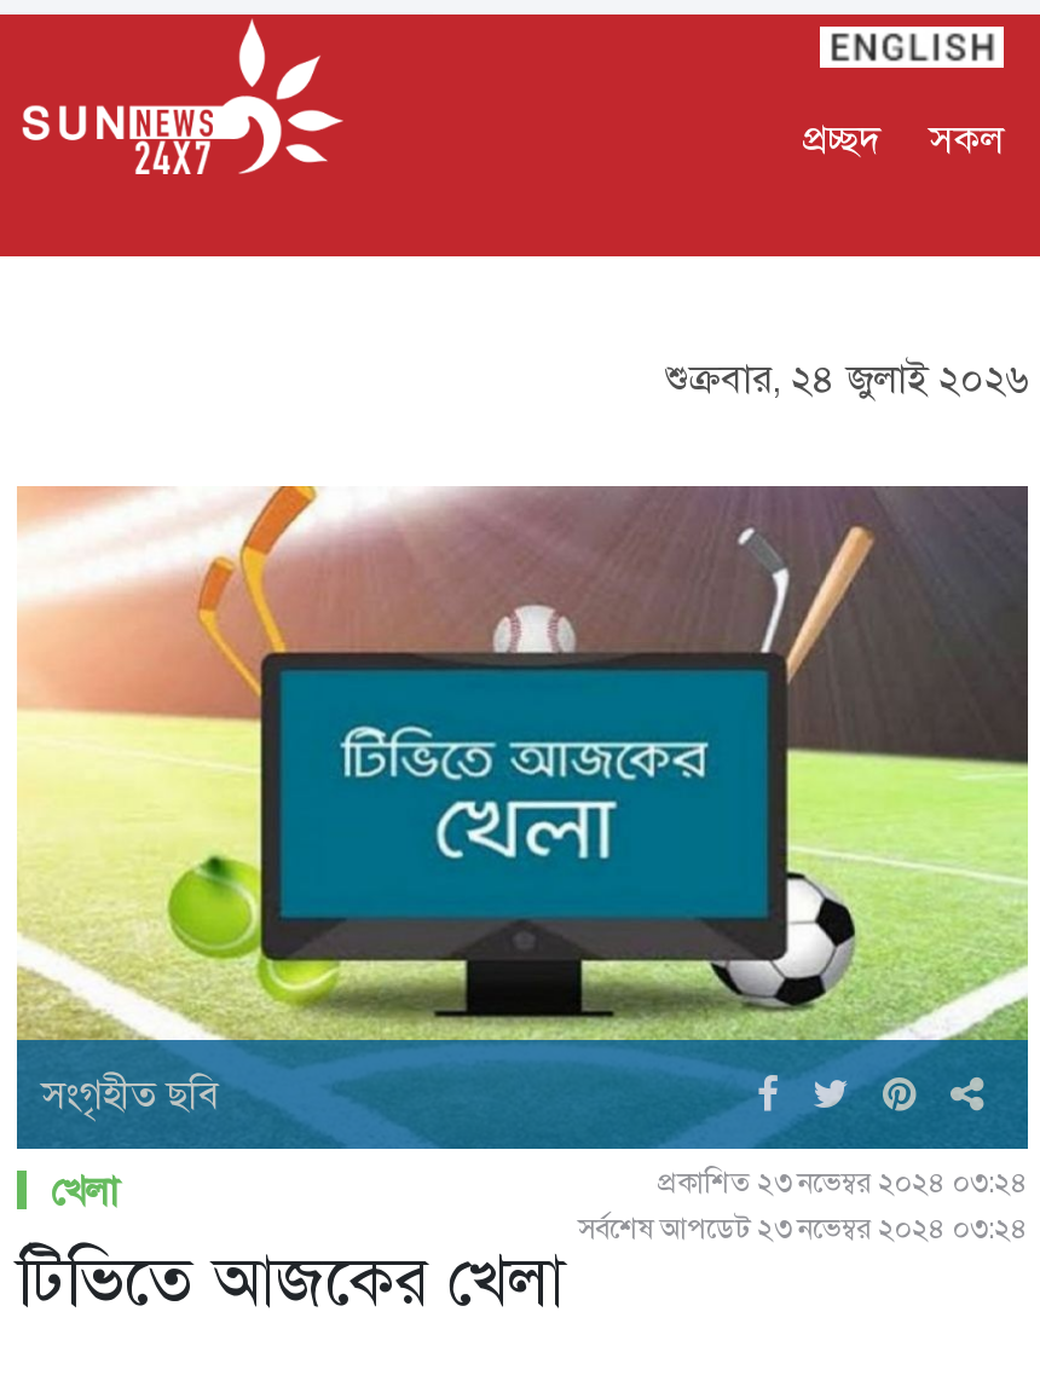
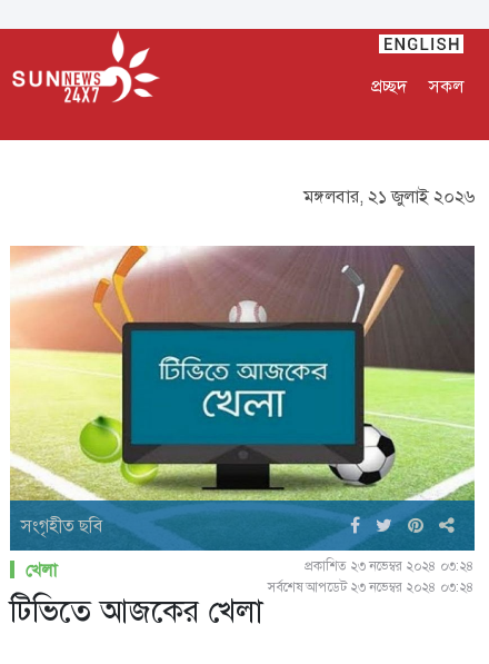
[665,353,1028,404] শুক্রবার, ২৪ জুলাই ২০২৬ -> [303,185,475,208] মঙ্গলবার, ২১ জুলাই ২০২৬

